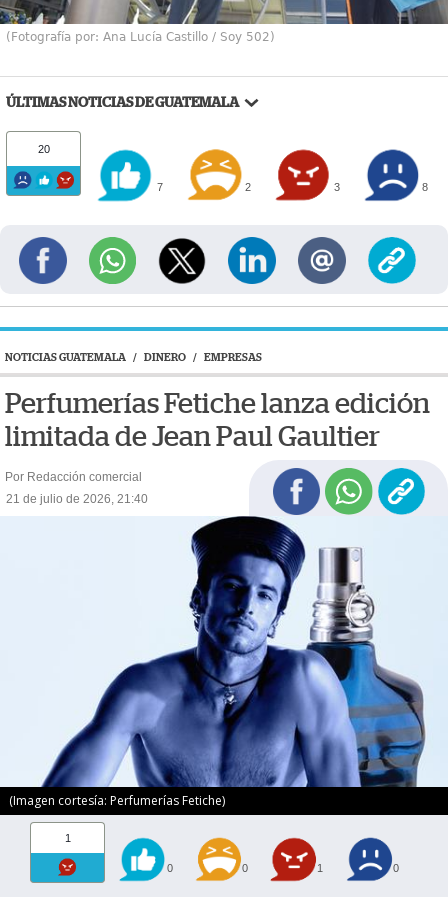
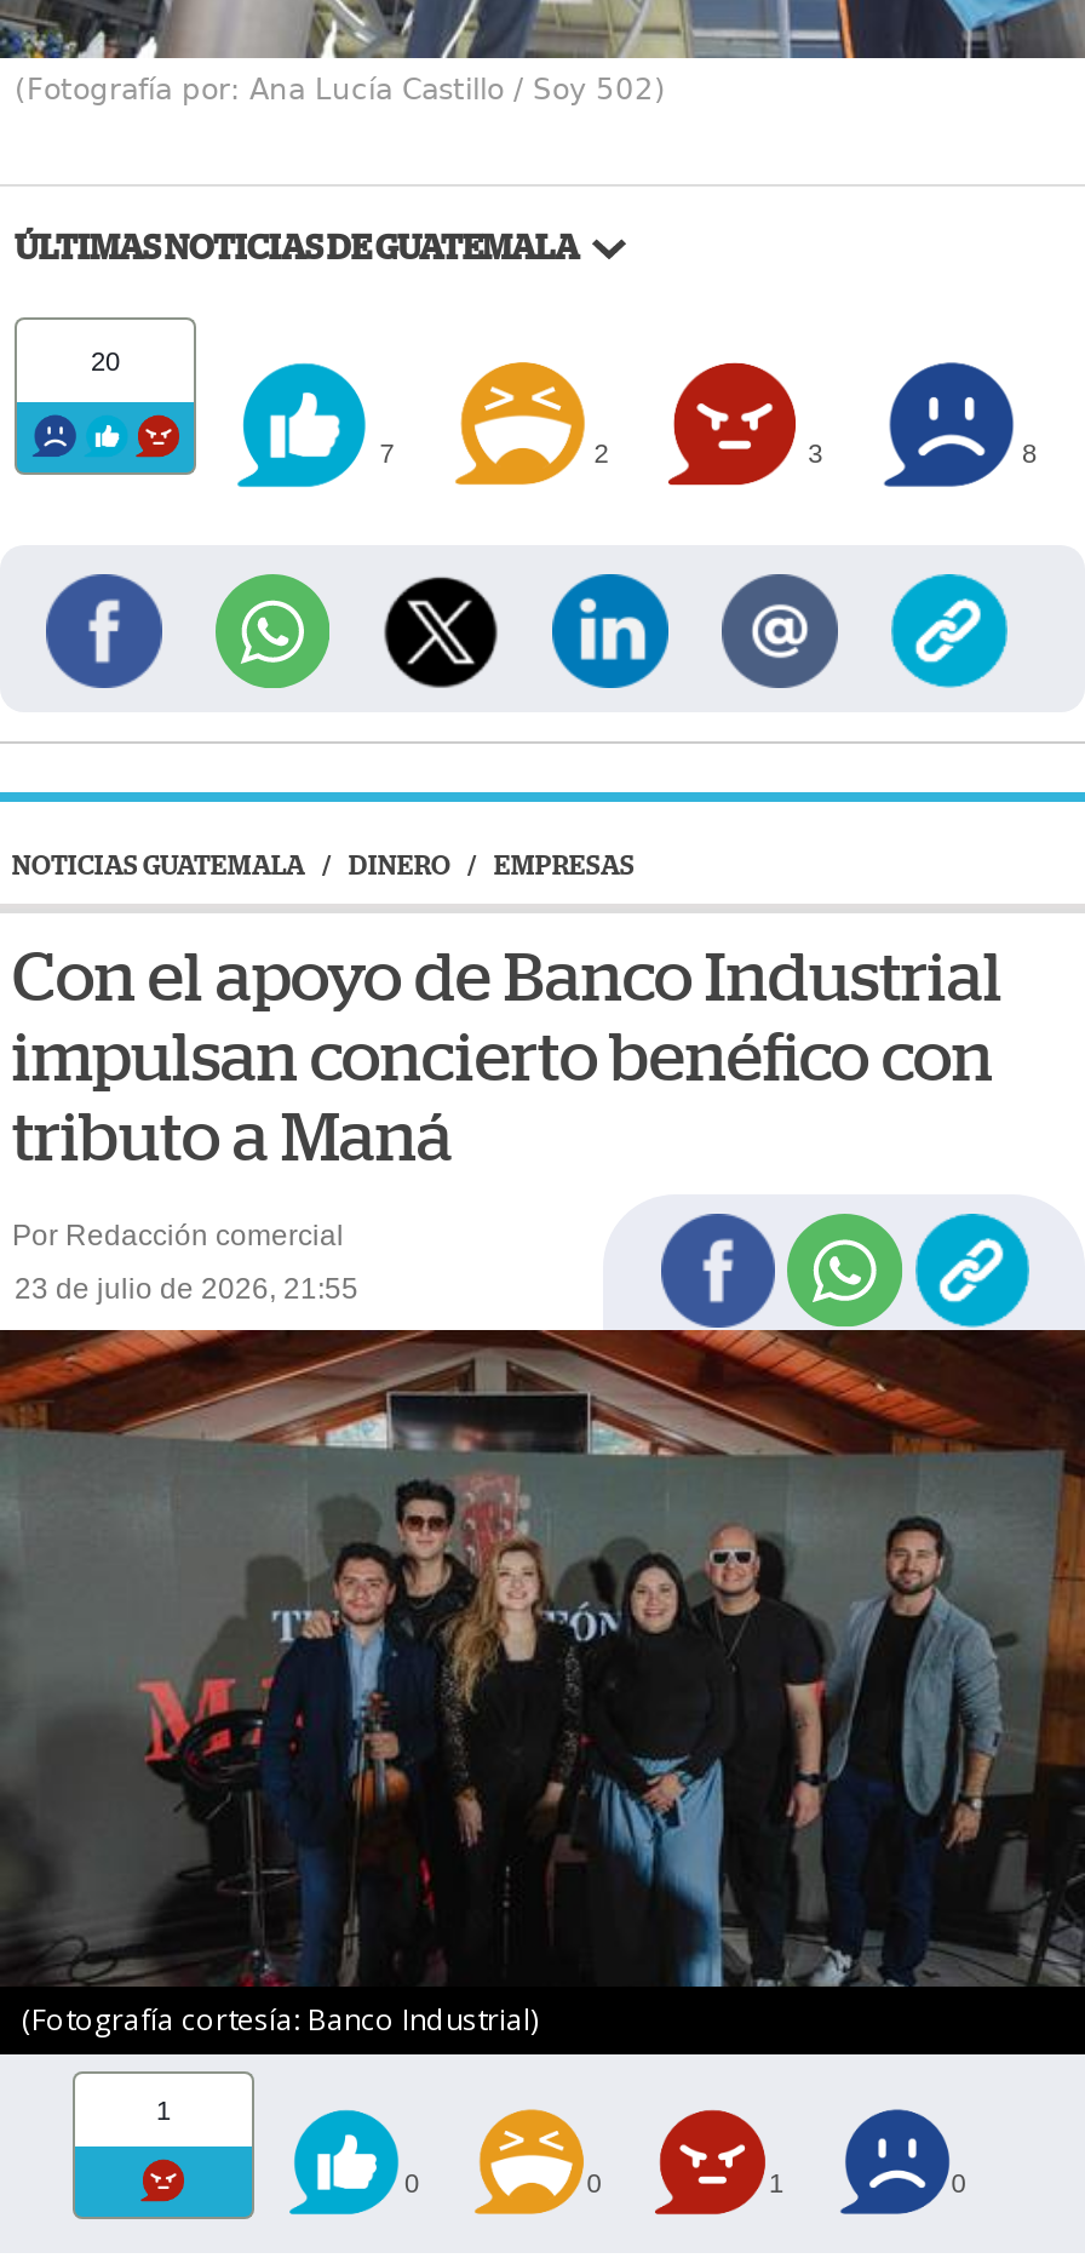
[5,389,430,451] Perfumerías Fetiche lanza edición | limitada de Jean Paul Gaultier -> [12,943,1003,1173] Con el apoyo de Banco Industrial | impulsan concierto benéfico con | tributo a Maná
[6,492,148,506] 21 de julio de 2026, 21:40 -> [15,1273,358,1307] 23 de julio de 2026, 21:55
[3,515,445,809] [image] | (Imagen cortesía: Perfumerías Fetiche) -> [7,1328,1078,2040] [image] | (Fotografía cortesía: Banco Industrial)

